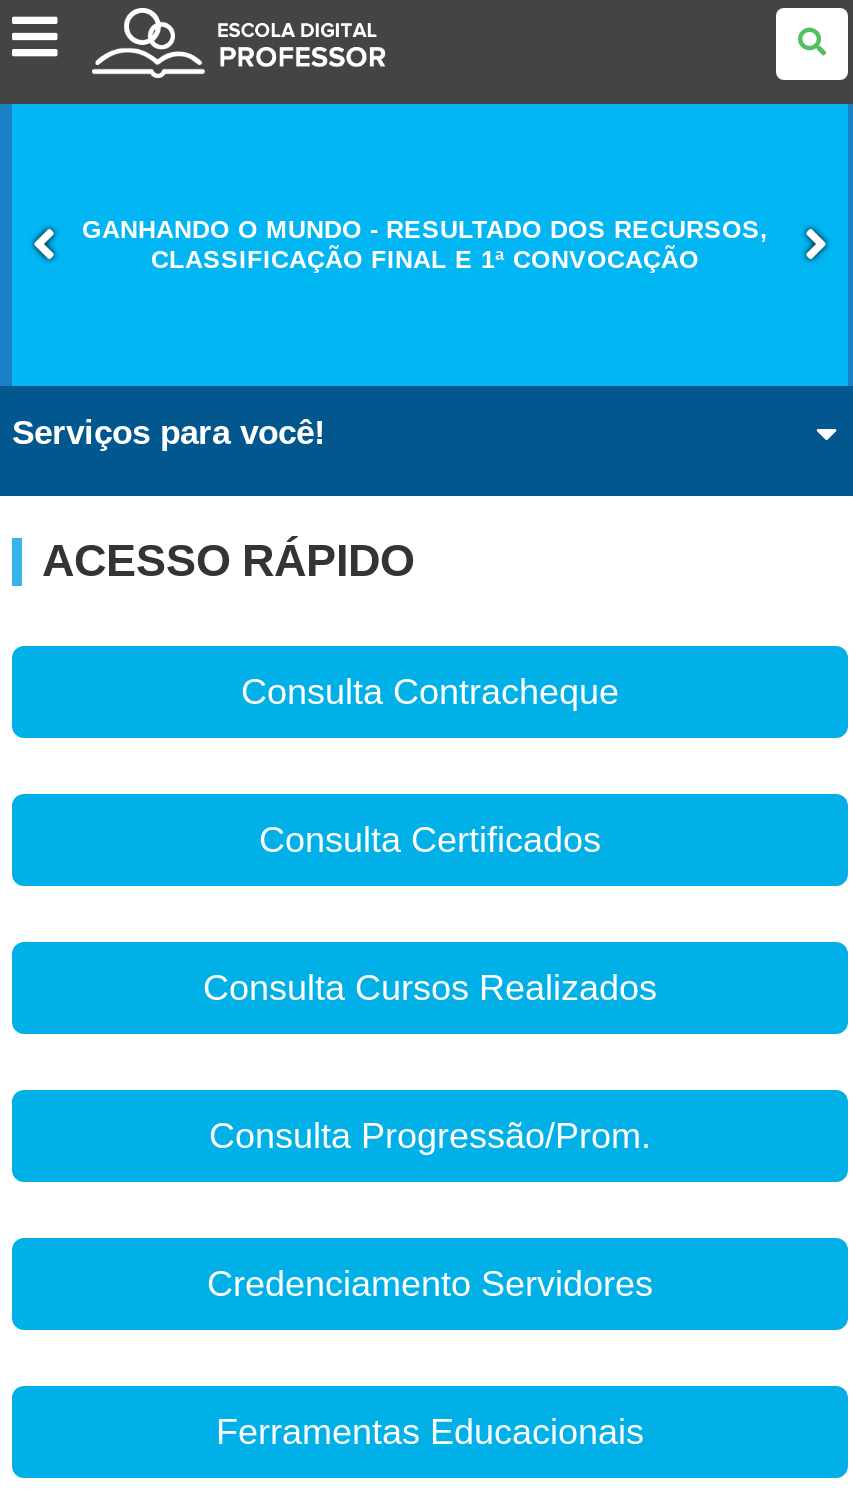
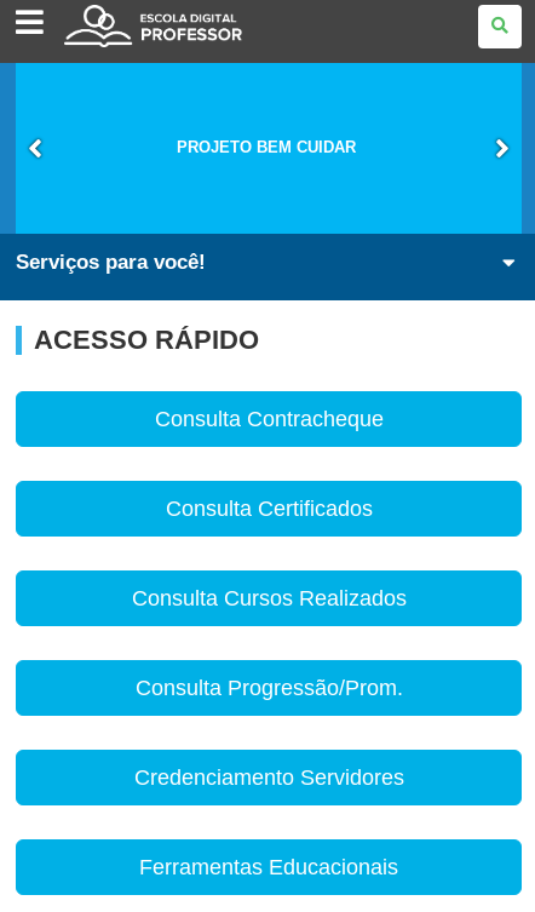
[82,215,768,273] GANHANDO O MUNDO - RESULTADO DOS RECURSOS, | CLASSIFICAÇÃO FINAL E 1ª CONVOCAÇÃO -> [176,139,355,156] PROJETO BEM CUIDAR

